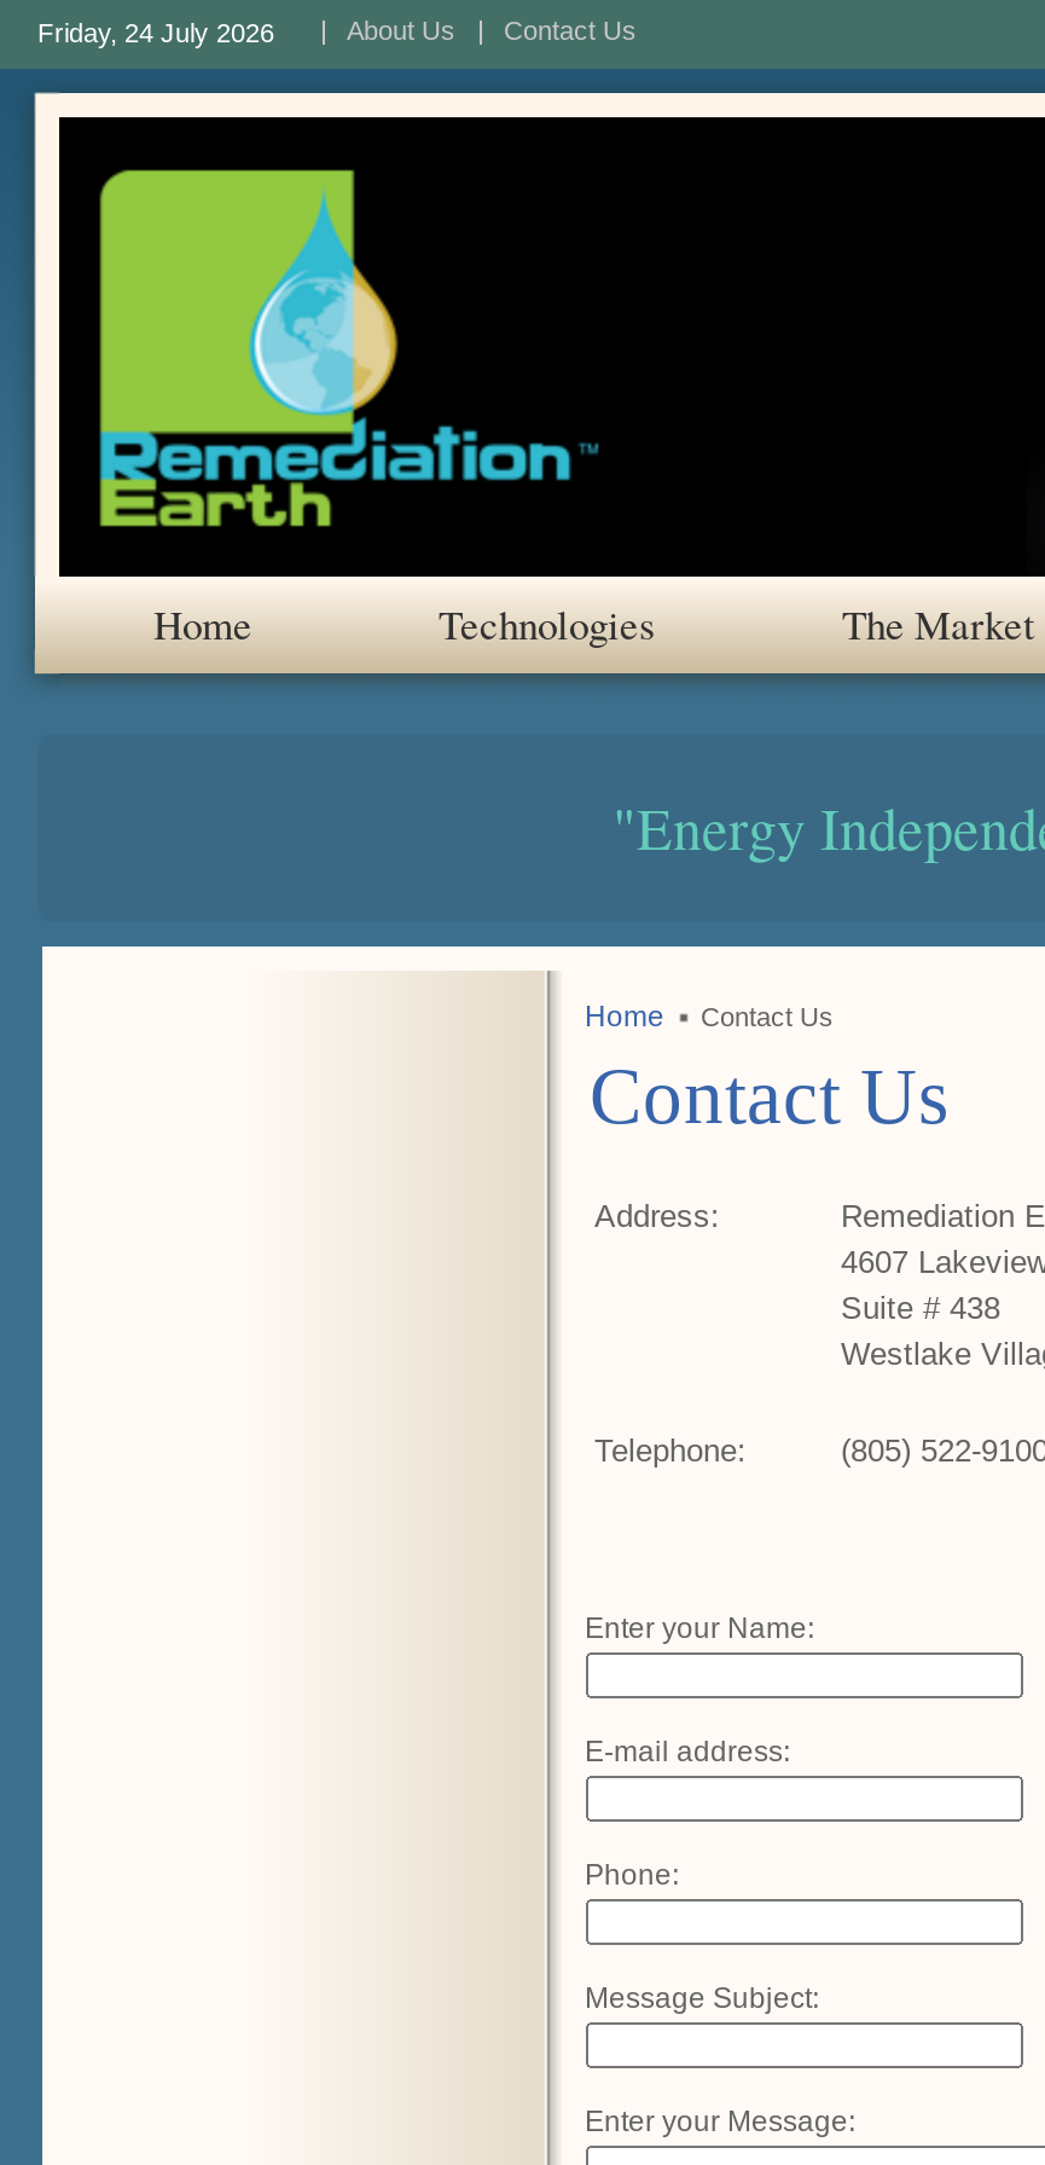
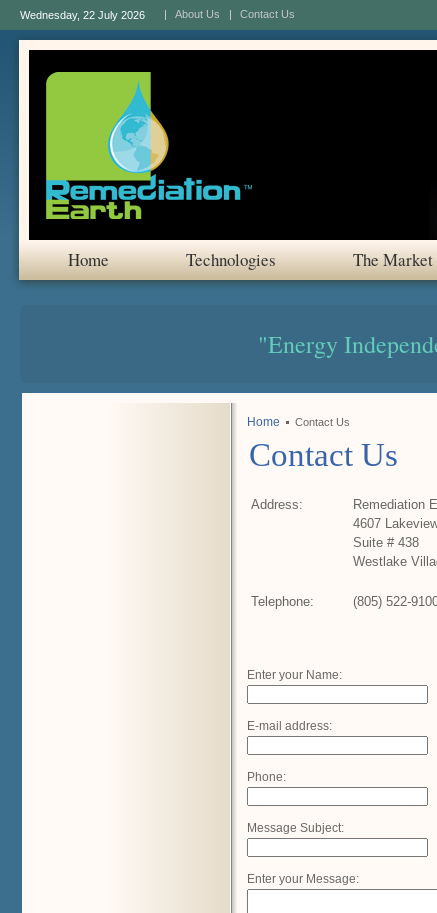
[37,18,274,47] Friday, 24 July 2026 -> [20,9,145,21] Wednesday, 22 July 2026

